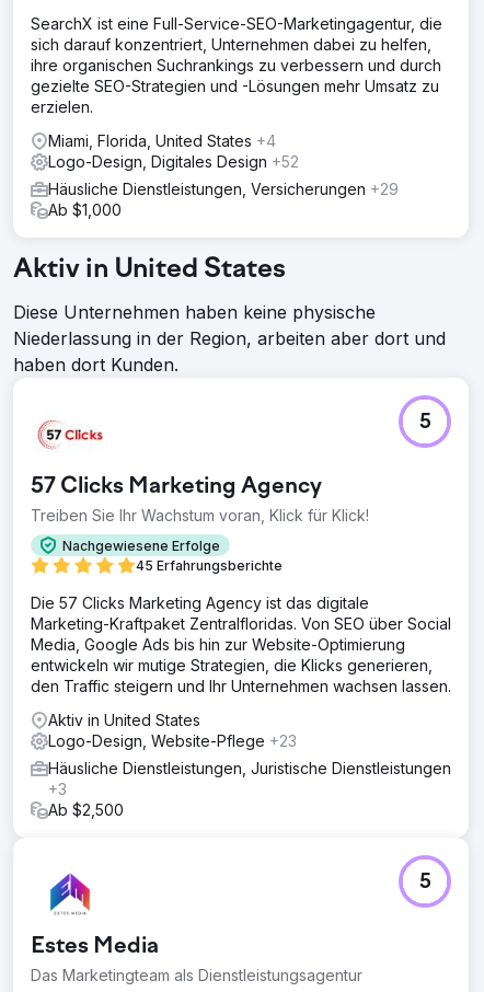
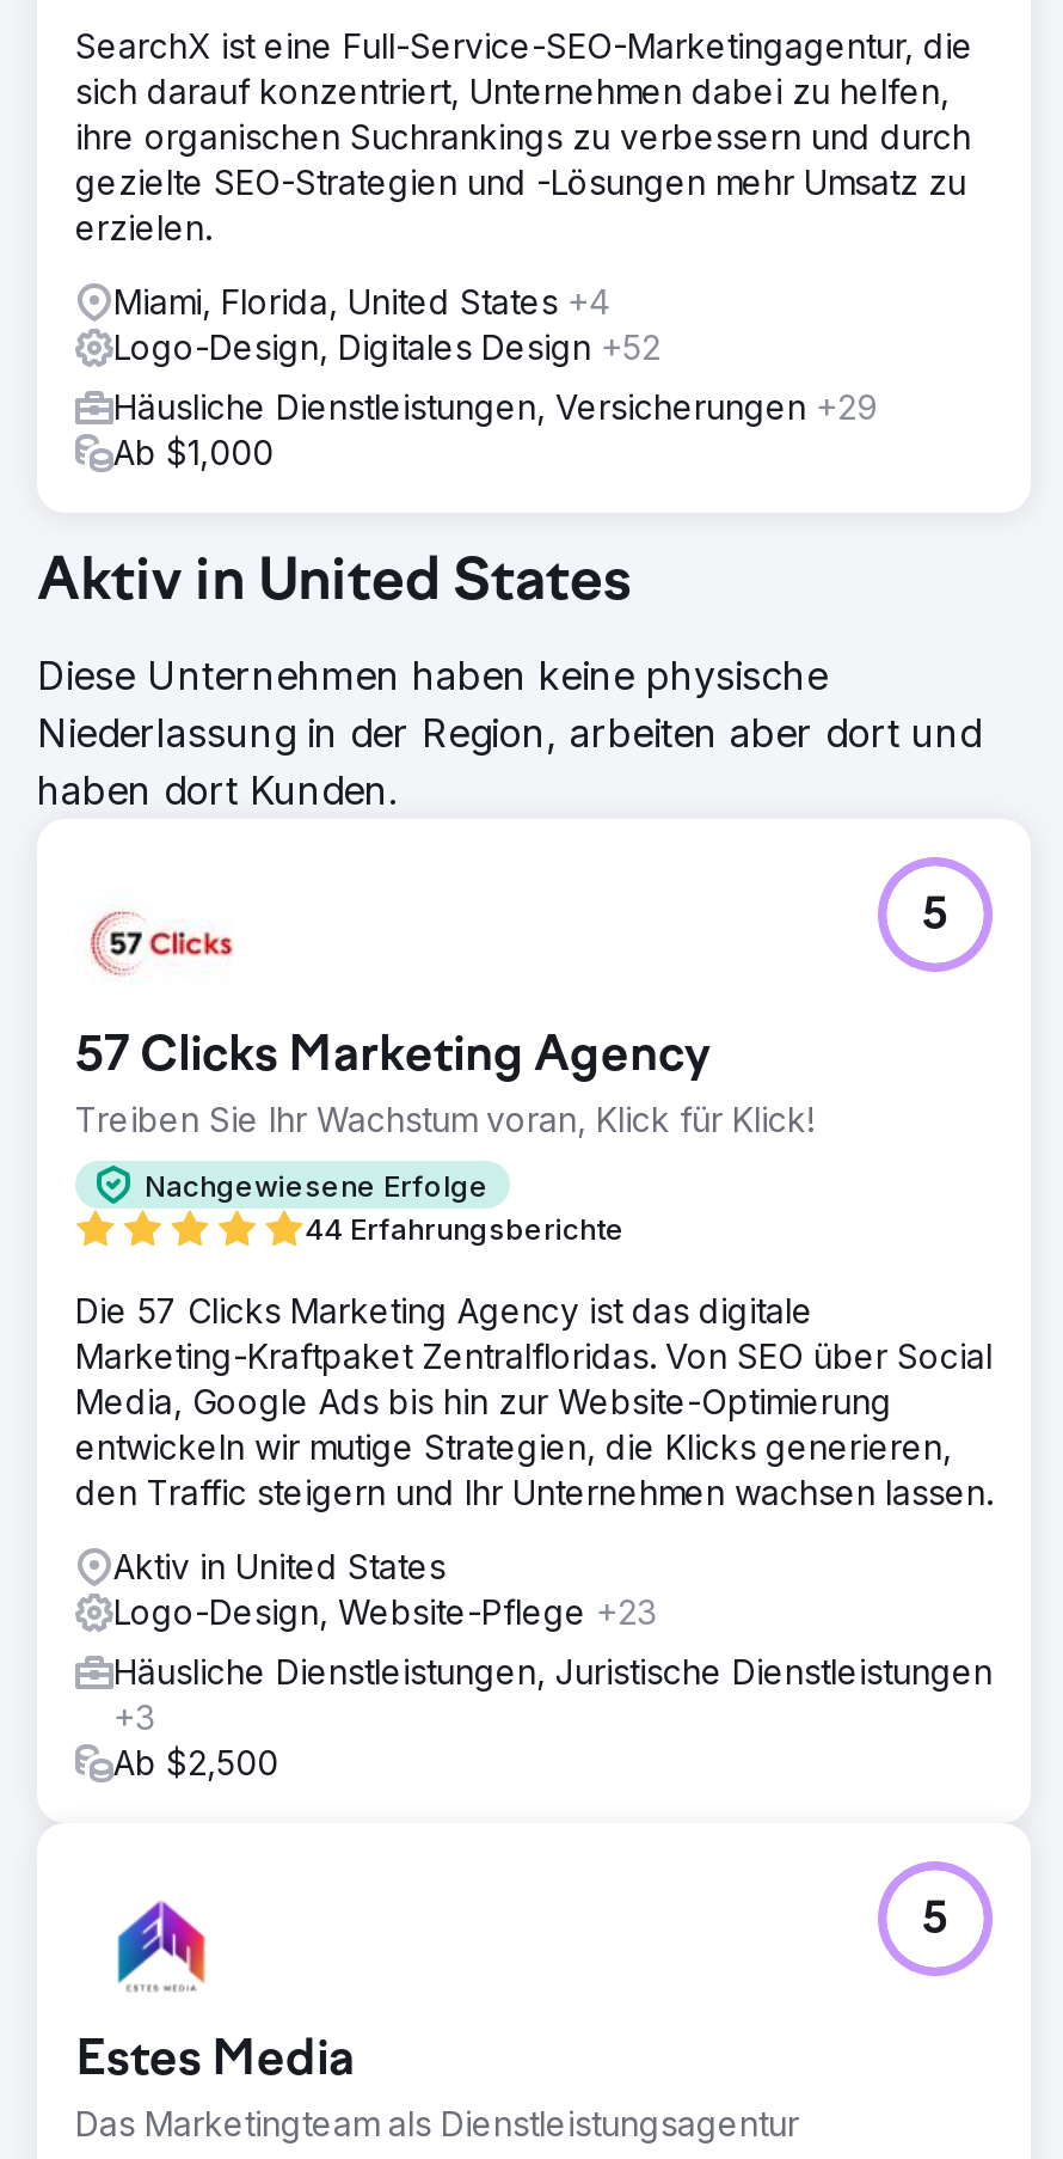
[136,557,283,574] 45 Erfahrungsberichte -> [305,1211,625,1247] 44 Erfahrungsberichte

